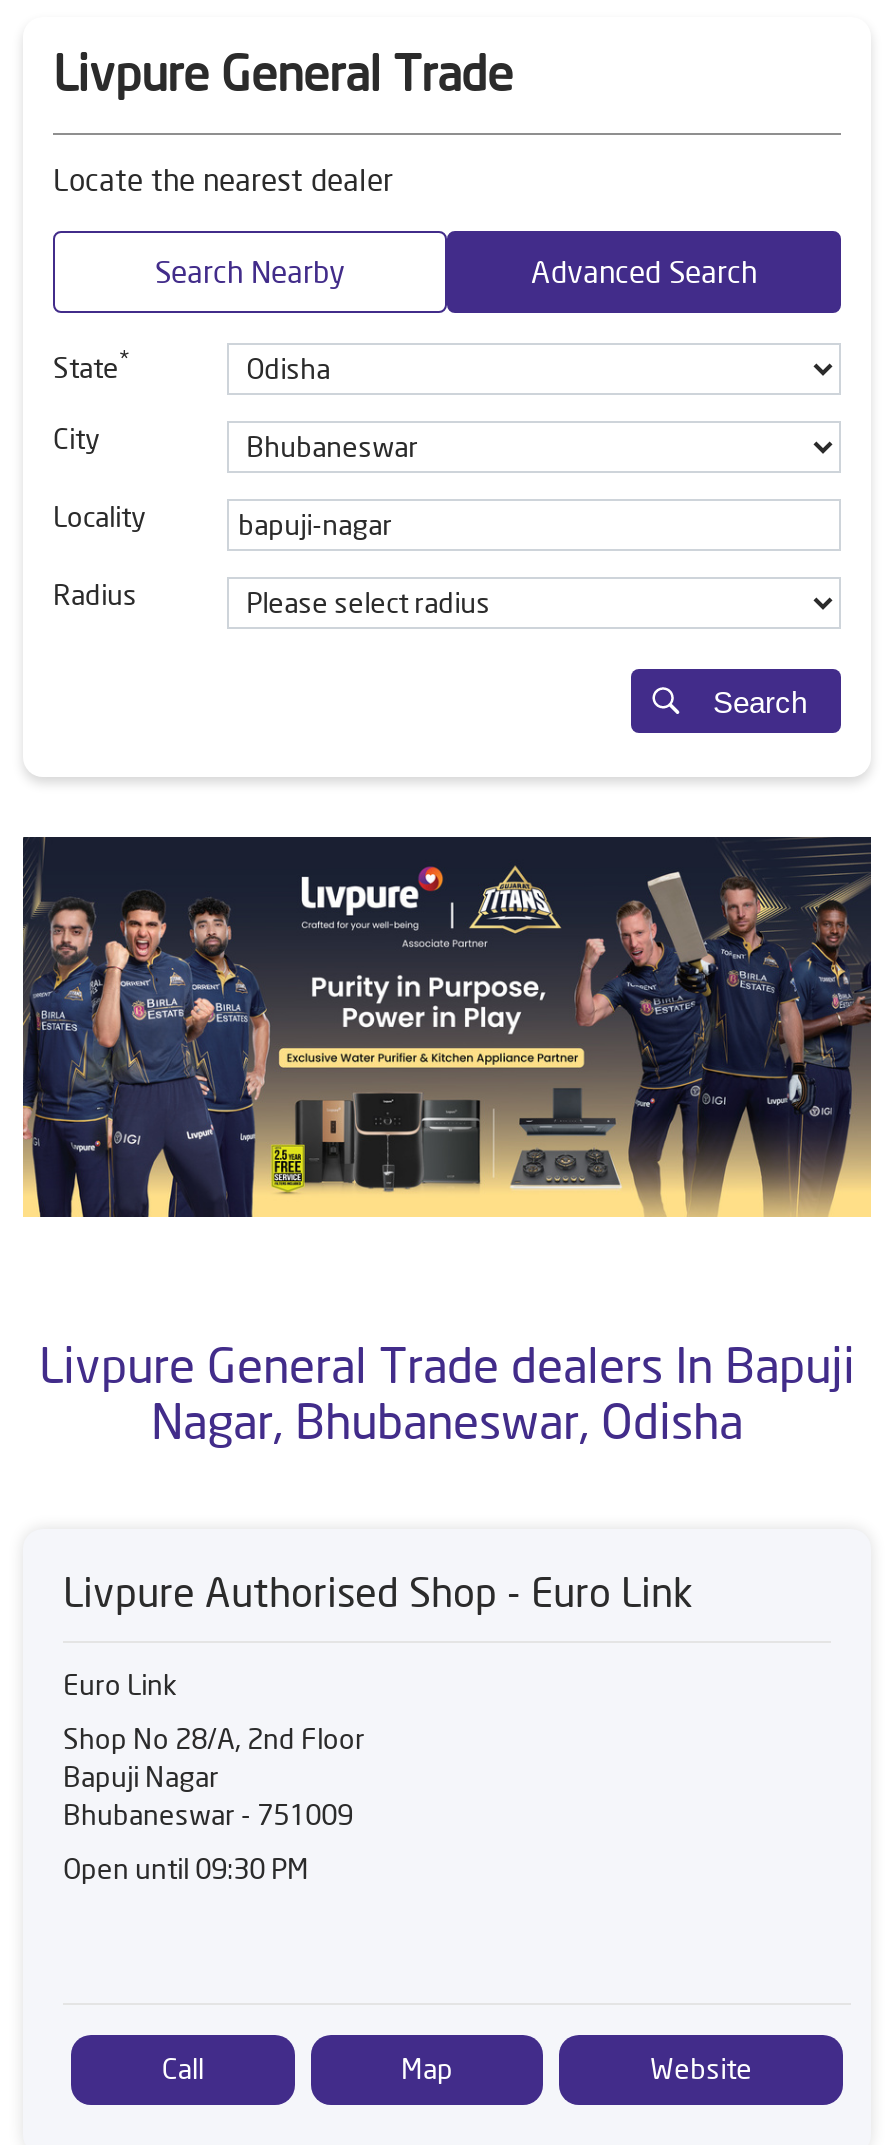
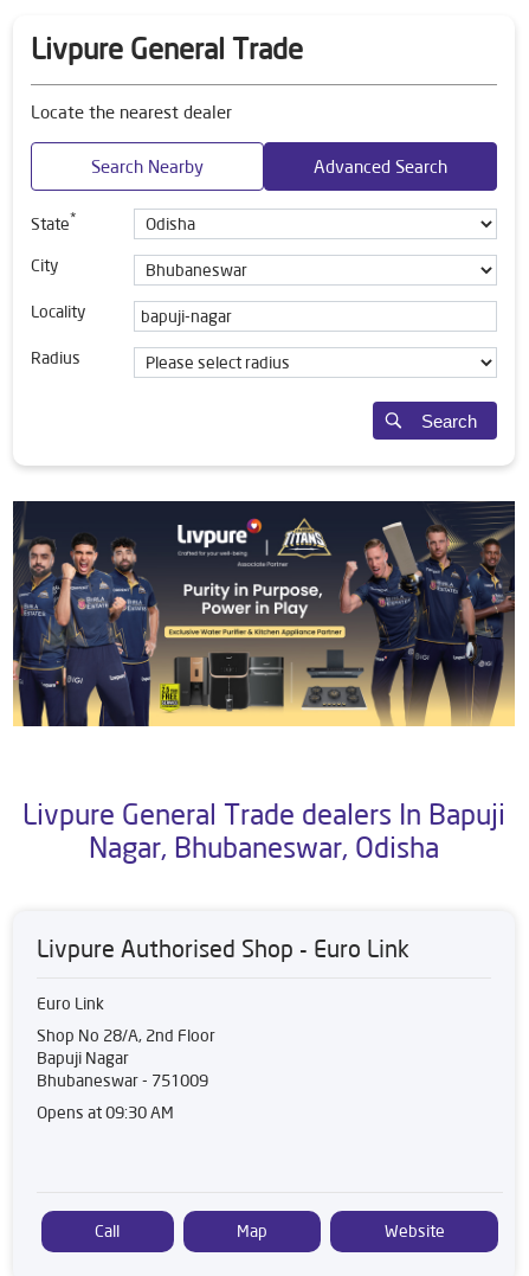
[63,1850,309,1886] Open until 09:30 PM -> [37,1101,174,1123] Opens at 09:30 AM

